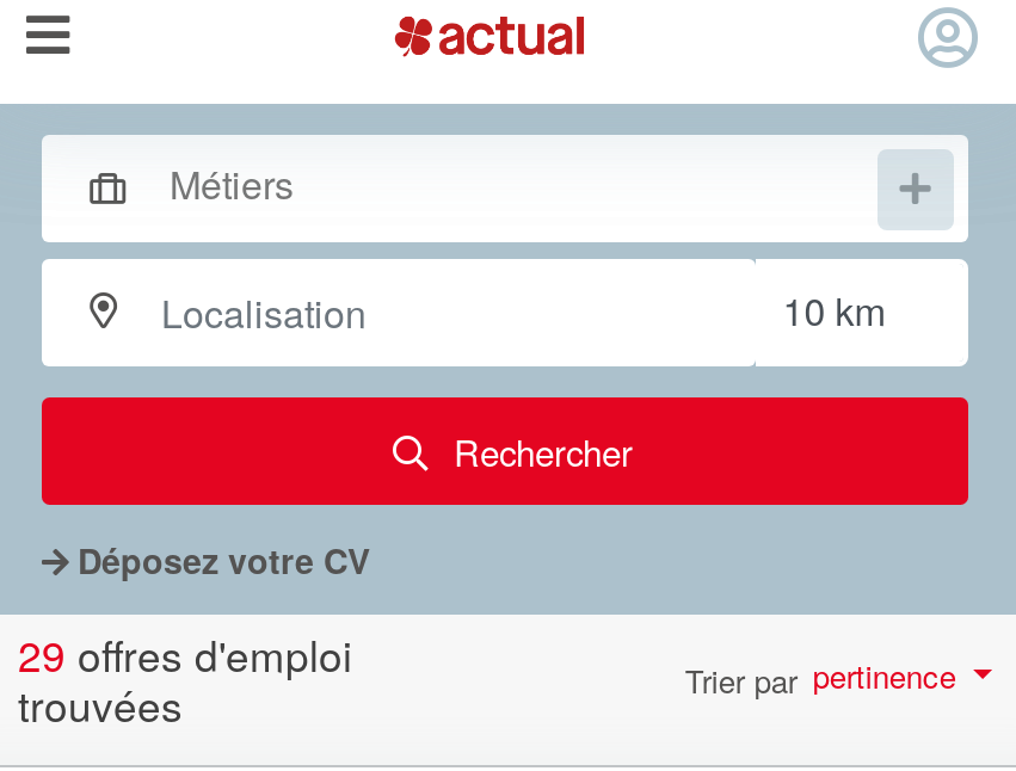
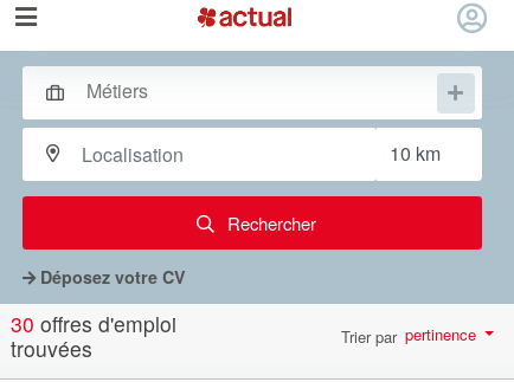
[18,624,352,684] 29 offres d'emploi -> [11,309,176,338] 30 offres d'emploi

